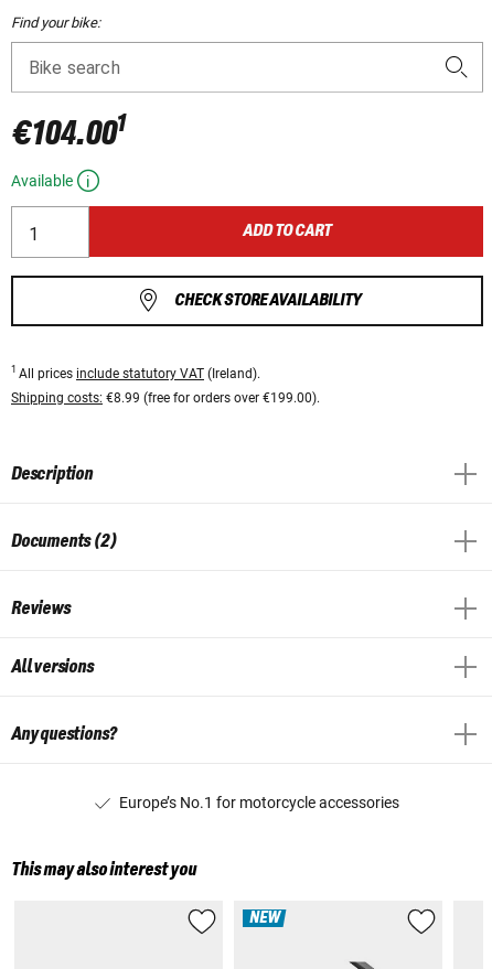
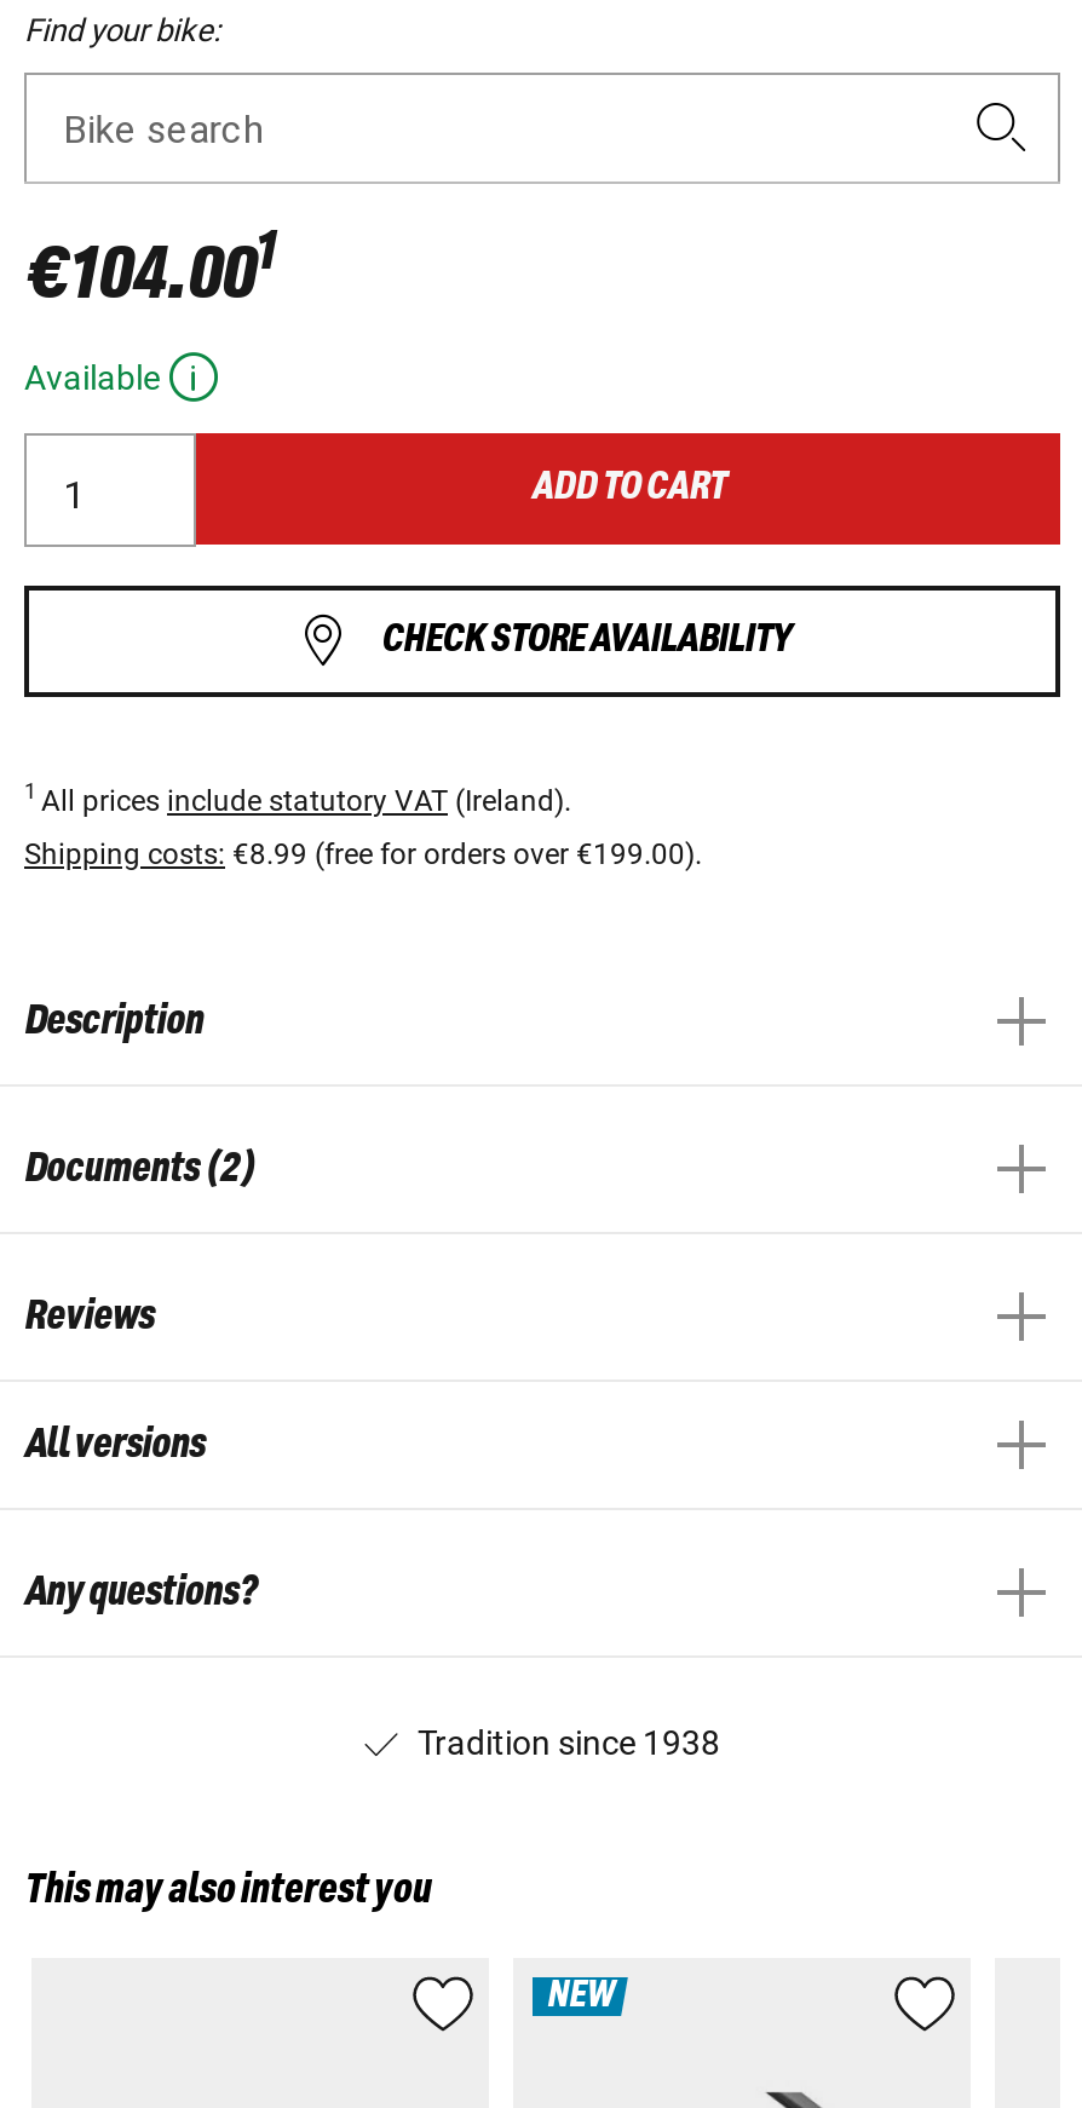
[119,794,399,811] Europe’s No.1 for motorcycle accessories -> [418,1723,720,1762] Tradition since 1938

